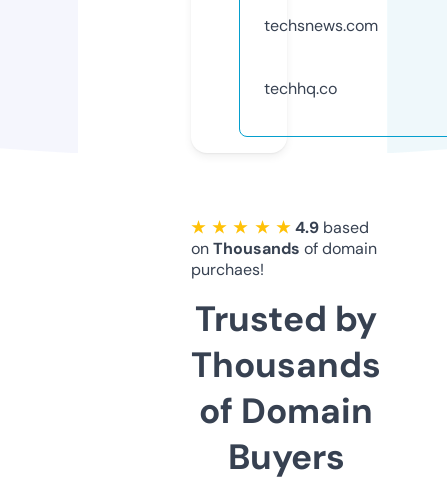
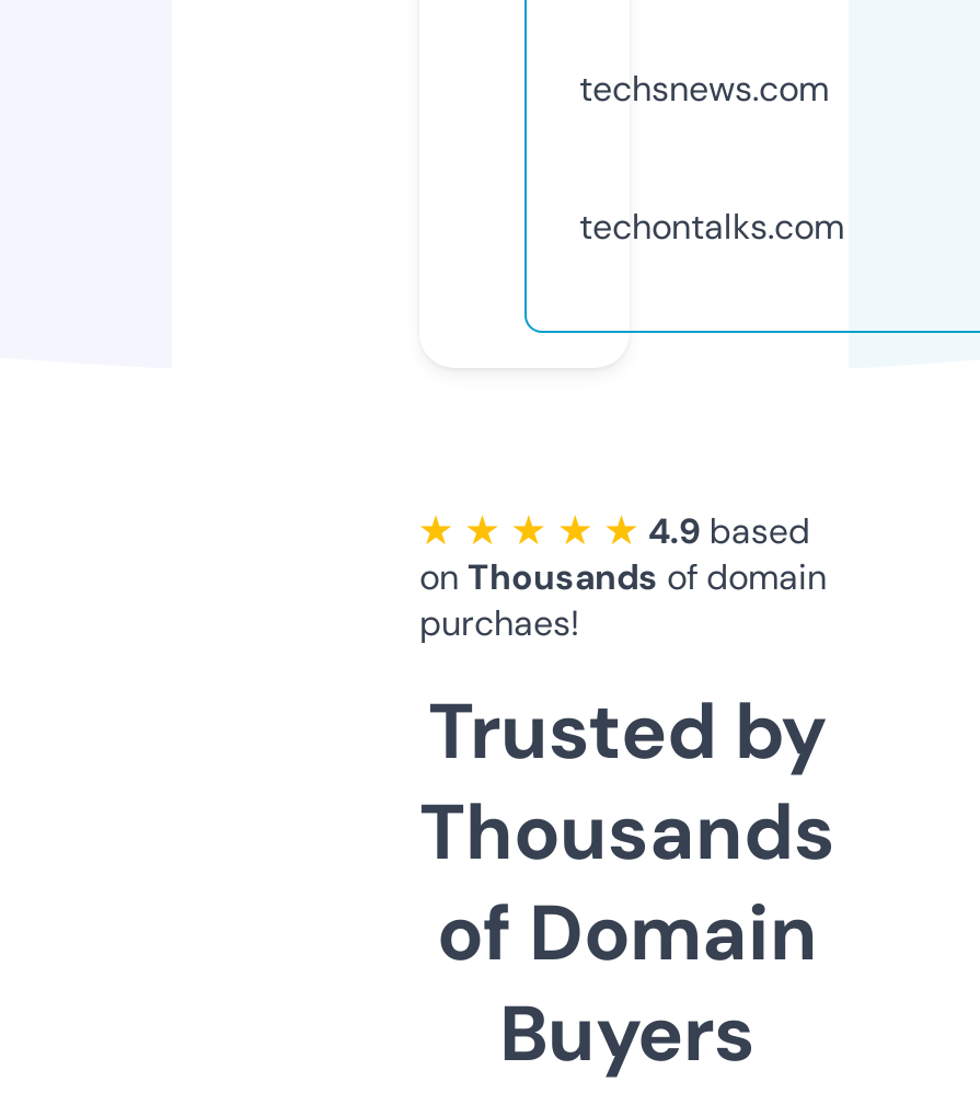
[264,78,337,99] techhq.co -> [579,203,844,249] techontalks.com

